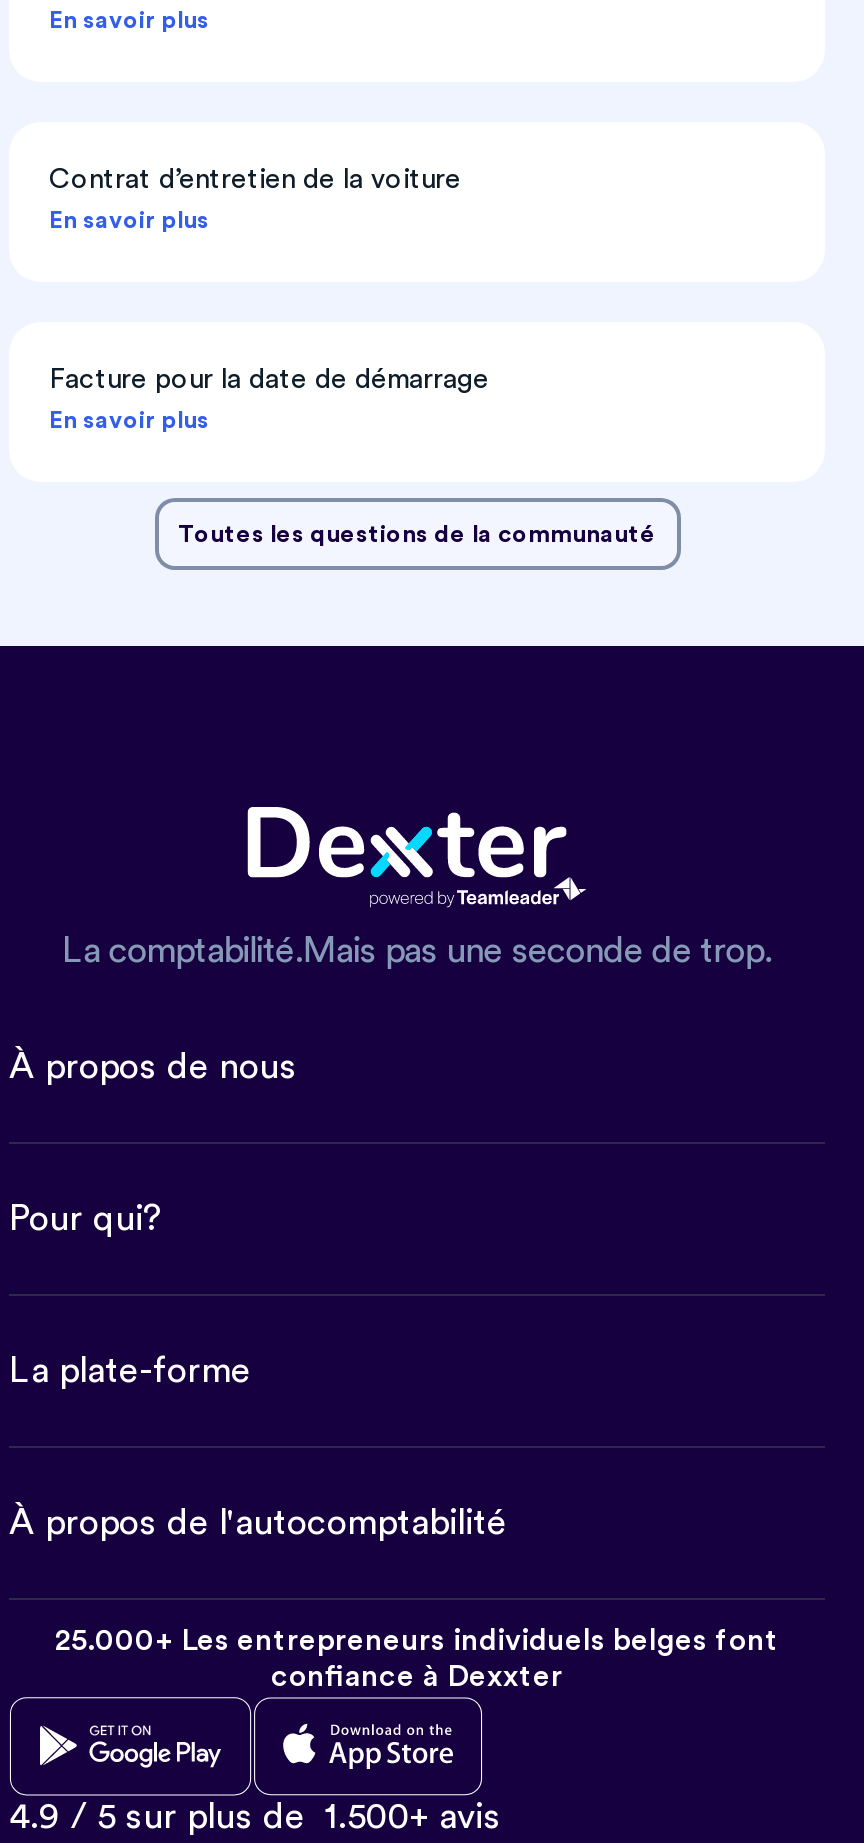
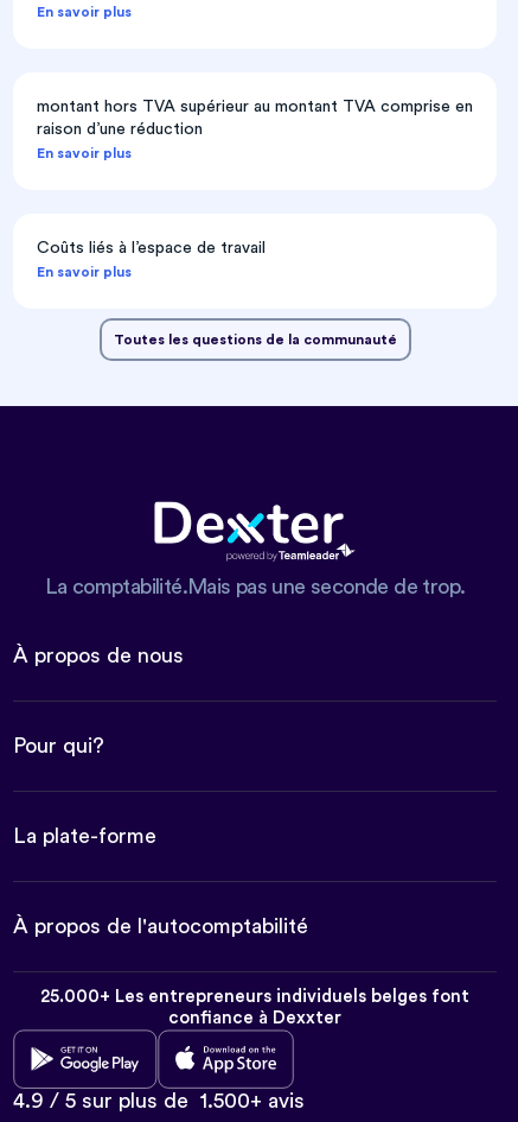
[49,166,461,194] Contrat d’entretien de la voiture -> [37,99,473,138] montant hors TVA supérieur au montant TVA comprise en | raison d’une réduction
[49,366,489,394] Facture pour la date de démarrage -> [37,240,266,256] Coûts liés à l’espace de travail

